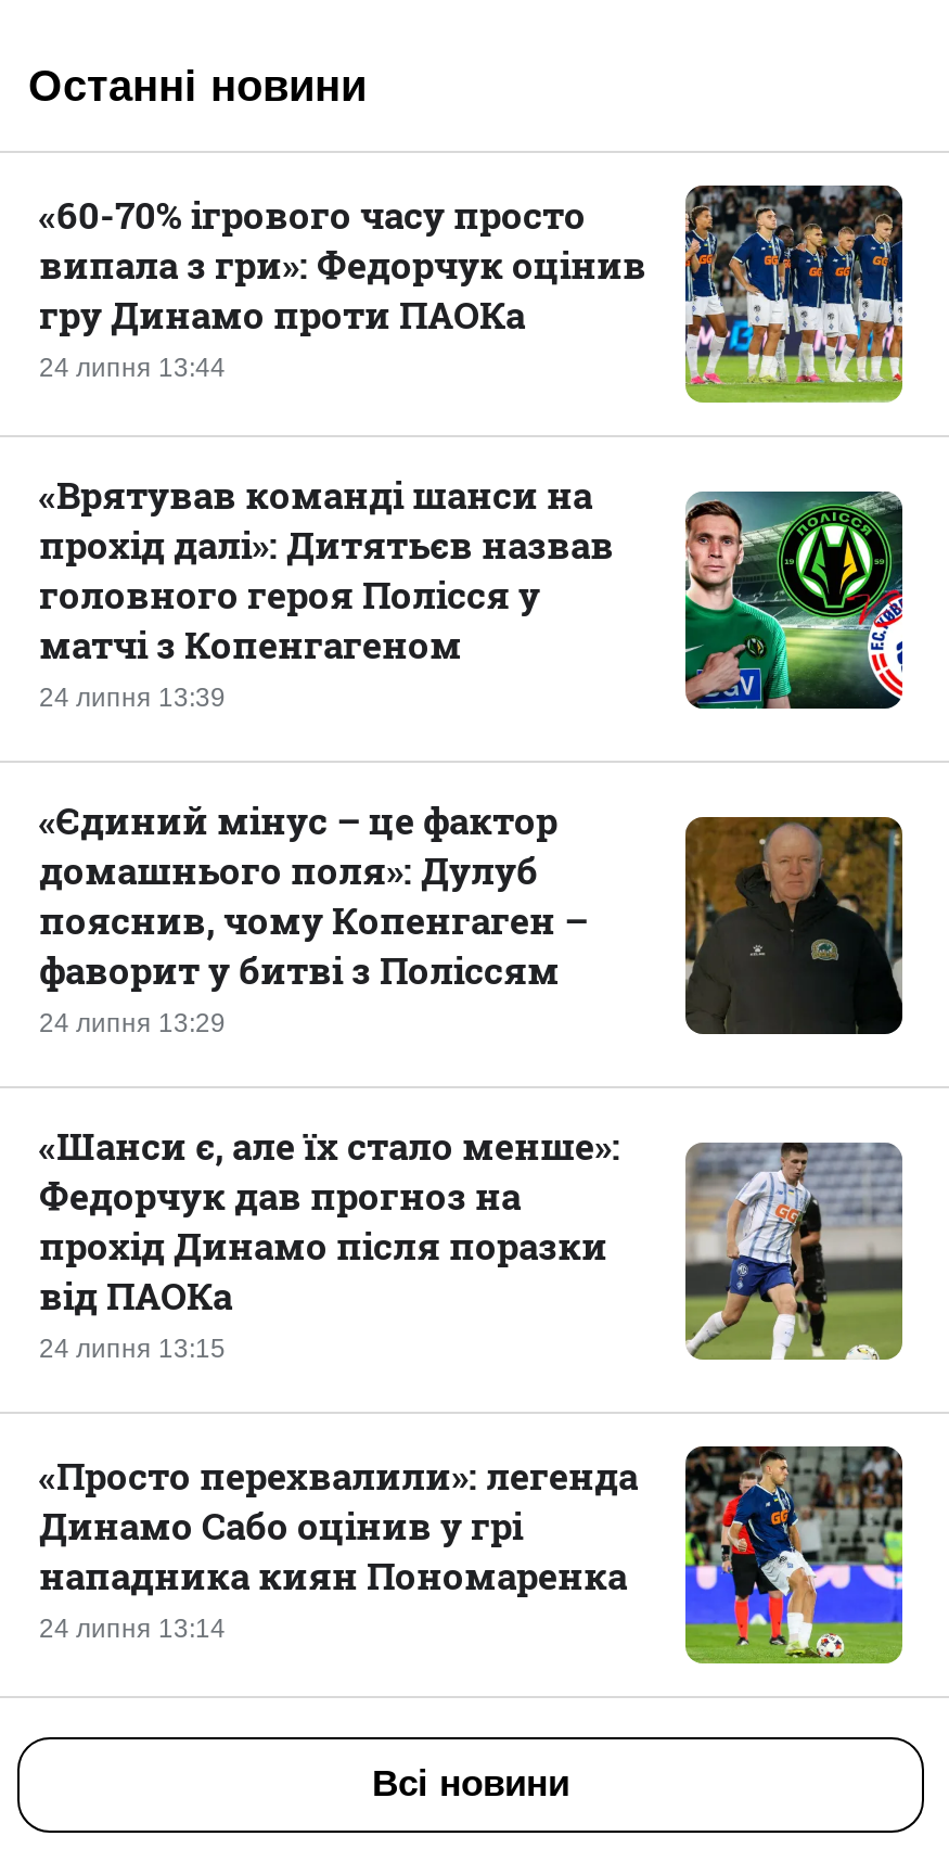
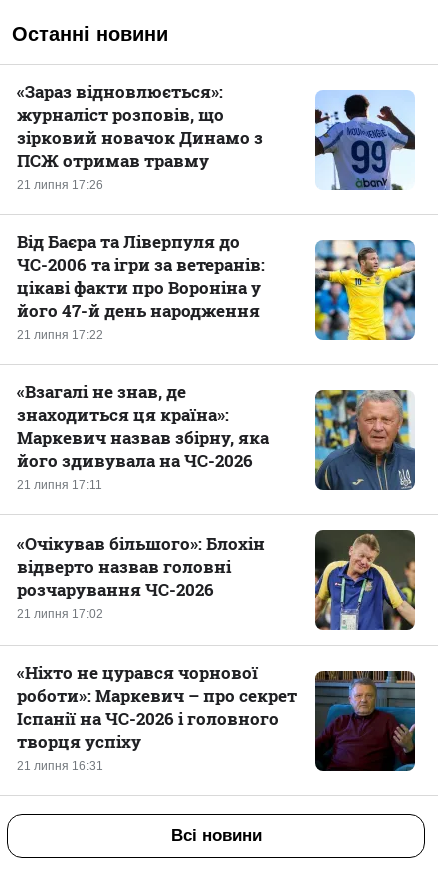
[39,190,646,340] «60-70% ігрового часу просто | випала з гри»: Федорчук оцінив | гру Динамо проти ПАОКа -> [17,80,263,172] «Зараз відновлюється»: | журналіст розповів, що | зірковий новачок Динамо з | ПСЖ отримав травму
[683,183,905,405] [image] -> [315,90,415,191] [image]
[39,353,226,383] 24 липня 13:44 -> [17,178,103,192] 21 липня 17:26
[39,470,614,670] «Врятував команді шанси на | прохід далі»: Дитятьєв назвав | головного героя Полісся у | матчі з Копенгагеном -> [17,230,265,322] Від Баєра та Ліверпуля до | ЧС-2006 та ігри за ветеранів: | цікаві факти про Вороніна у | його 47-й день народження
[683,489,905,711] [image] -> [314,239,416,341] [image]
[39,683,226,713] 24 липня 13:39 -> [17,328,103,342] 21 липня 17:22
[39,795,588,995] «Єдиний мінус – це фактор | домашнього поля»: Дулуб | пояснив, чому Копенгаген – | фаворит у битві з Поліссям -> [17,380,269,472] «Взагалі не знав, де | знаходиться ця країна»: | Маркевич назвав збірну, яка | його здивувала на ЧС-2026
[683,815,905,1036] [image] -> [314,389,416,491] [image]
[39,1008,226,1038] 24 липня 13:29 -> [17,478,102,492] 21 липня 17:11
[39,1121,620,1321] «Шанси є, але їх стало менше»: | Федорчук дав прогноз на | прохід Динамо після поразки | від ПАОКа -> [17,532,265,601] «Очікував більшого»: Блохін | відверто назвав головні | розчарування ЧС-2026
[683,1140,902,1362] [image] -> [314,529,415,631] [image]
[39,1334,226,1364] 24 липня 13:15 -> [17,607,103,621] 21 липня 17:02
[39,1444,905,1666] [image] | «Просто перехвалили»: легенда | Динамо Сабо оцінив у грі | нападника киян Пономаренка -> [17,661,416,772] [image] | «Ніхто не цурався чорнової | роботи»: Маркевич – про секрет | Іспанії на ЧС-2026 і головного | творця успіху
[39,1614,226,1644] 24 липня 13:14 -> [17,759,103,773] 21 липня 16:31

